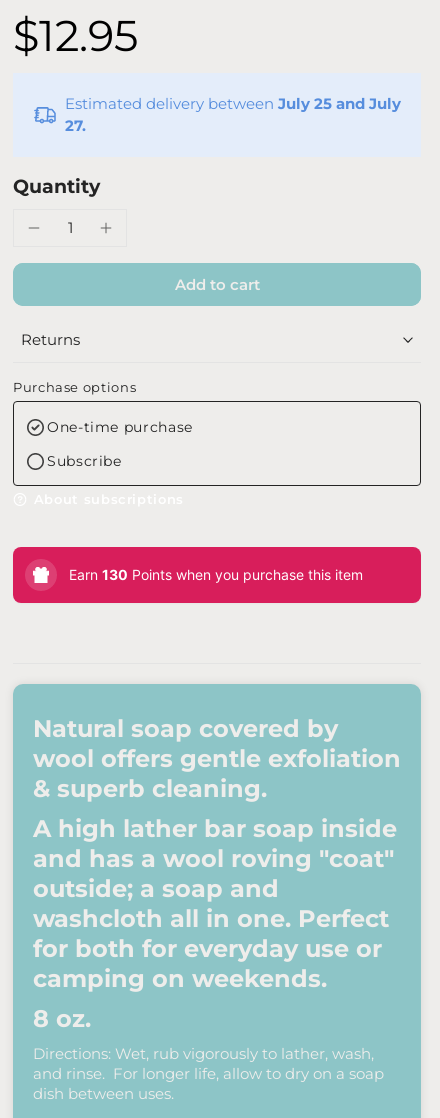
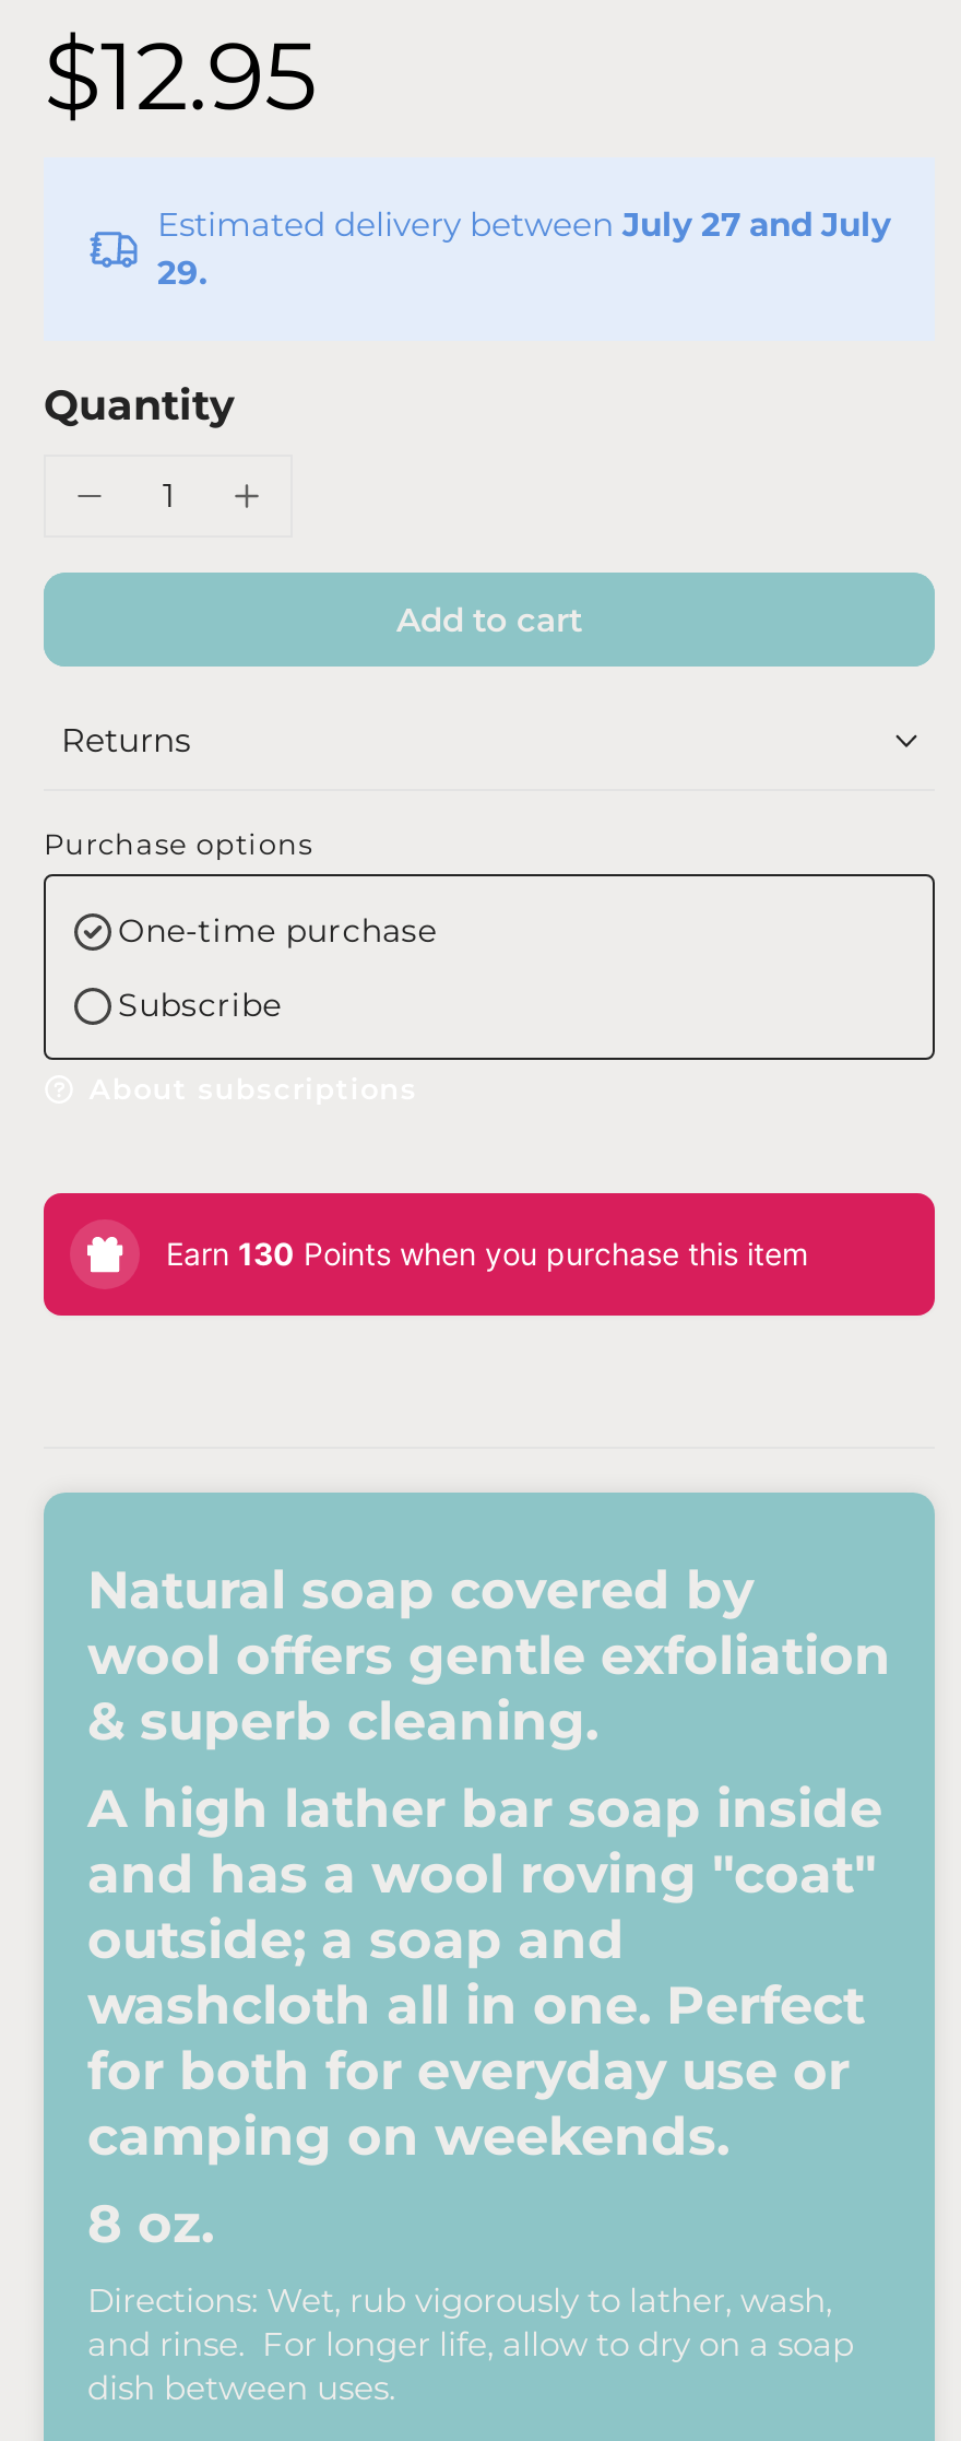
[65,94,401,113] Estimated delivery between July 25 and July -> [157,203,891,244] Estimated delivery between July 27 and July
[65,116,86,135] 27. -> [157,251,207,292] 29.

